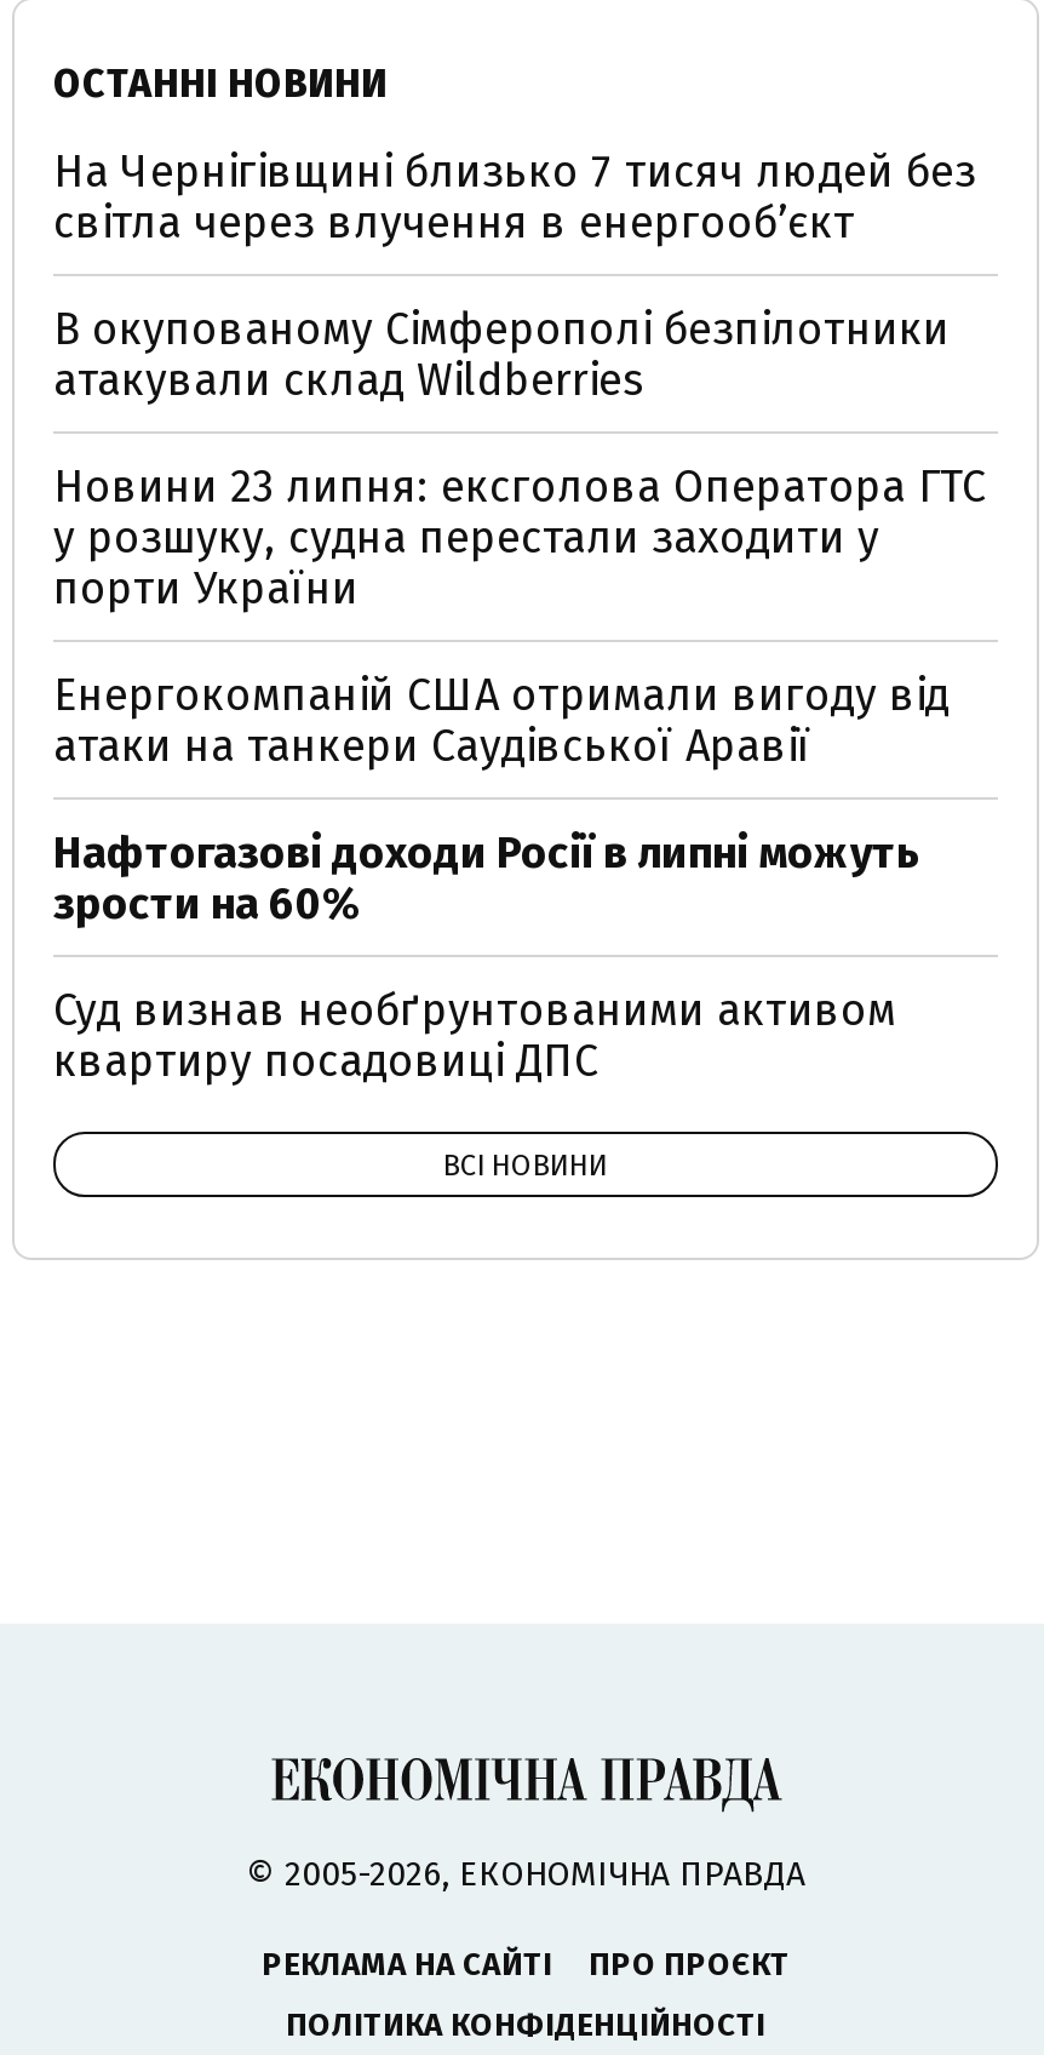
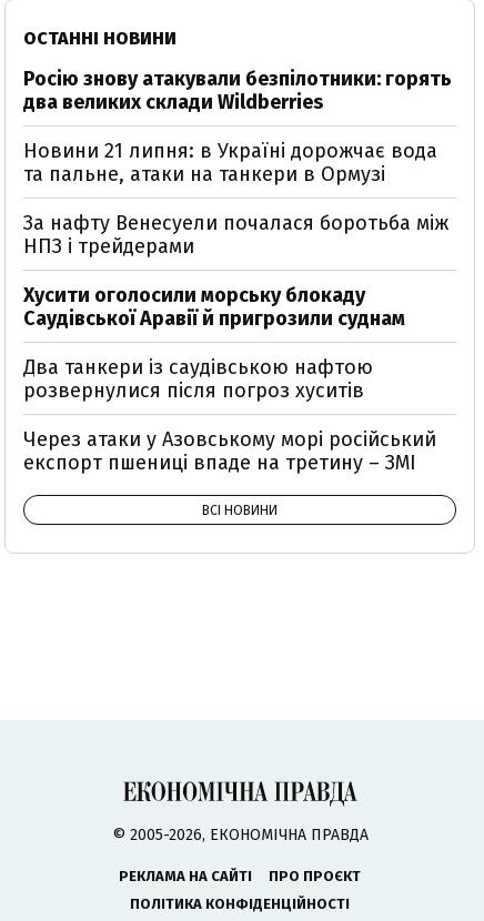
[53,145,976,250] На Чернігівщині близько 7 тисяч людей без | світла через влучення в енергообʼєкт -> [23,67,452,114] Росію знову атакували безпілотники: горять | два великих склади Wildberries
[53,303,950,407] В окупованому Сімферополі безпілотники | атакували склад Wildberries -> [23,139,437,186] Новини 21 липня: в Україні дорожчає вода | та пальне, атаки на танкери в Ормузі
[53,460,986,616] Новини 23 липня: ексголова Оператора ГТС | у розшуку, судна перестали заходити у | порти України -> [23,211,448,259] За нафту Венесуели почалася боротьба між | НПЗ і трейдерами
[53,669,950,773] Енергокомпаній США отримали вигоду від | атаки на танкери Саудівської Аравії -> [23,283,405,331] Хусити оголосили морську блокаду | Саудівської Аравії й пригрозили суднам
[53,826,920,931] Нафтогазові доходи Росії в липні можуть | зрости на 60% -> [23,355,373,403] Два танкери із саудівською нафтою | розвернулися після погроз хуситів
[53,984,896,1088] Суд визнав необґрунтованими активом | квартиру посадовиці ДПС -> [23,427,436,475] Через атаки у Азовському морі російський | експорт пшениці впаде на третину – ЗМІ

